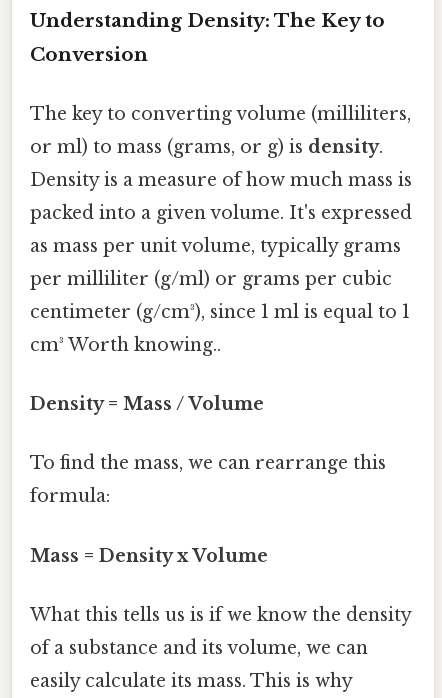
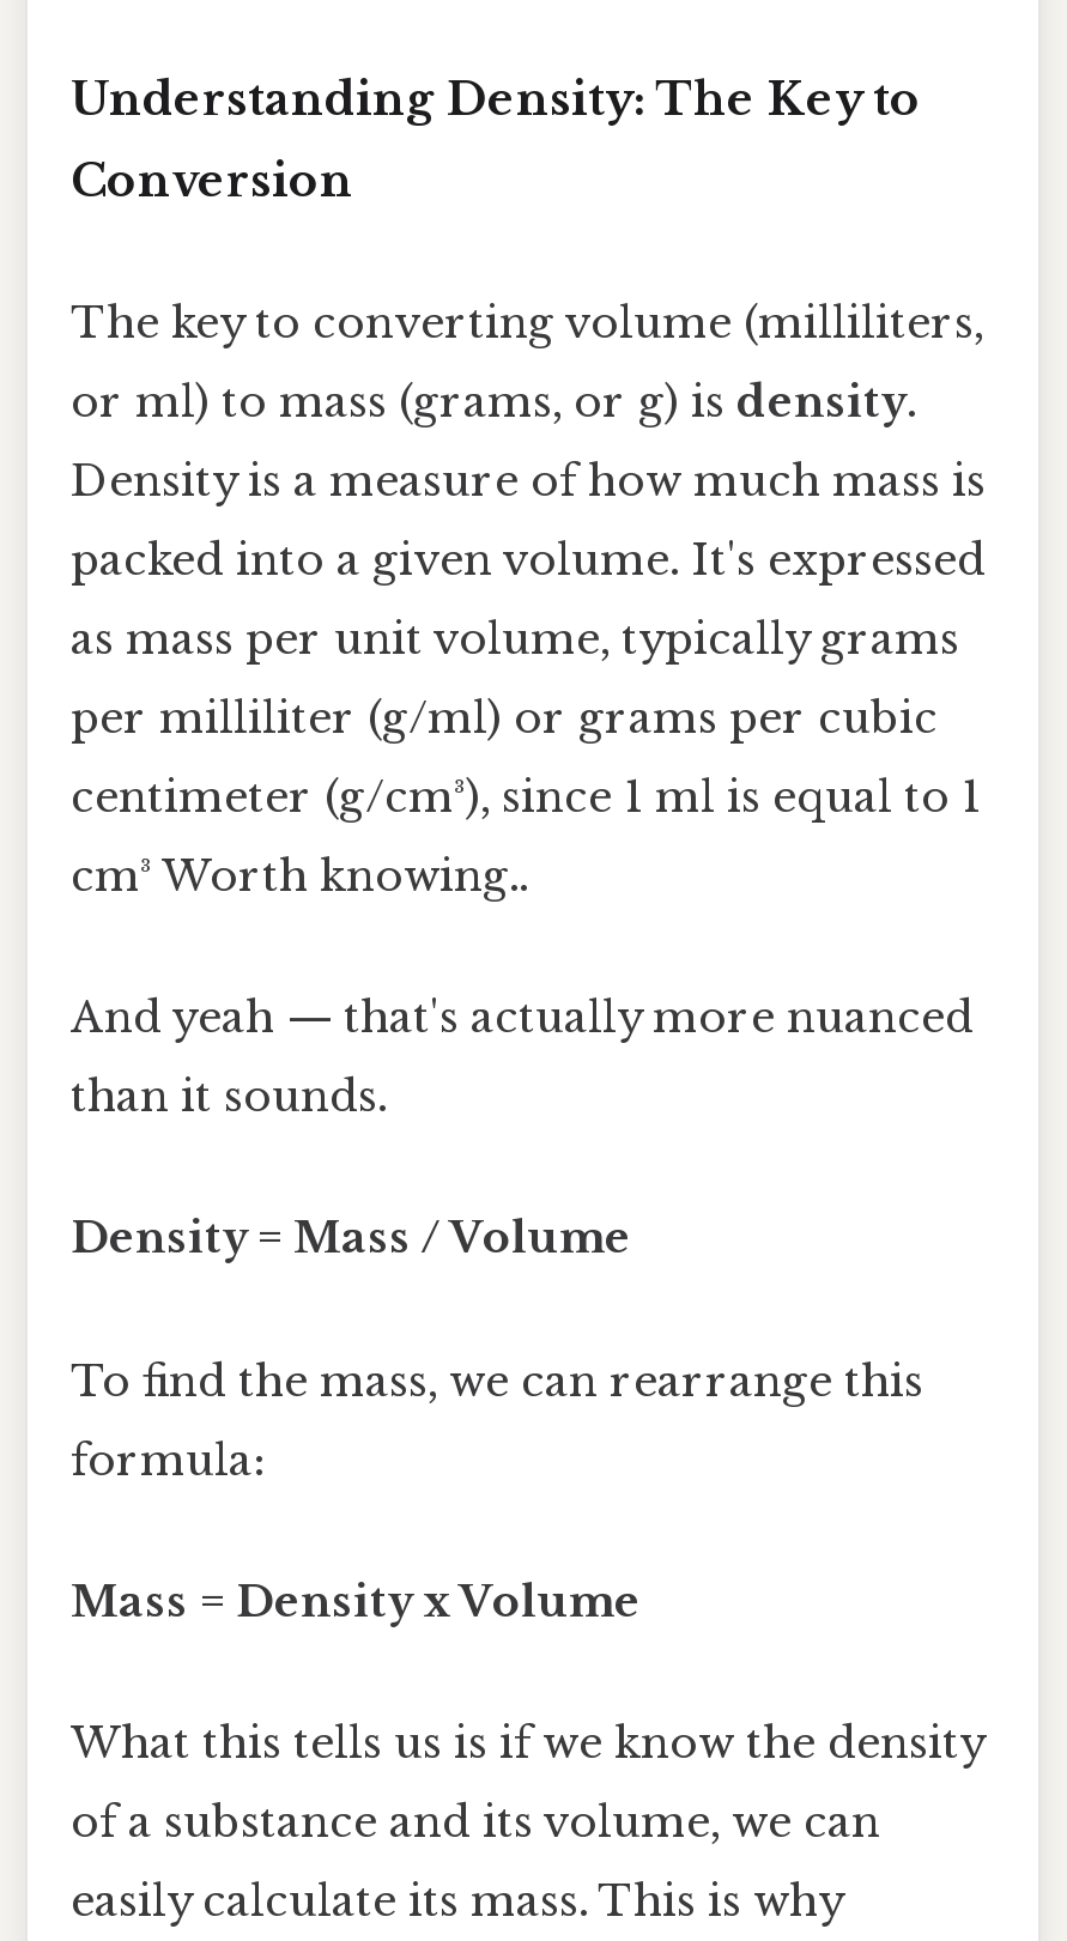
none -> [71,992,974,1124] And yeah — that's actually more nuanced | than it sounds.

